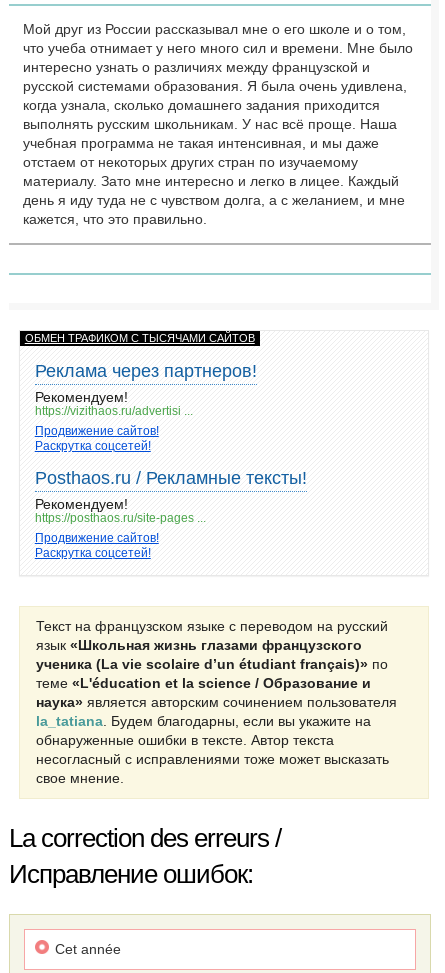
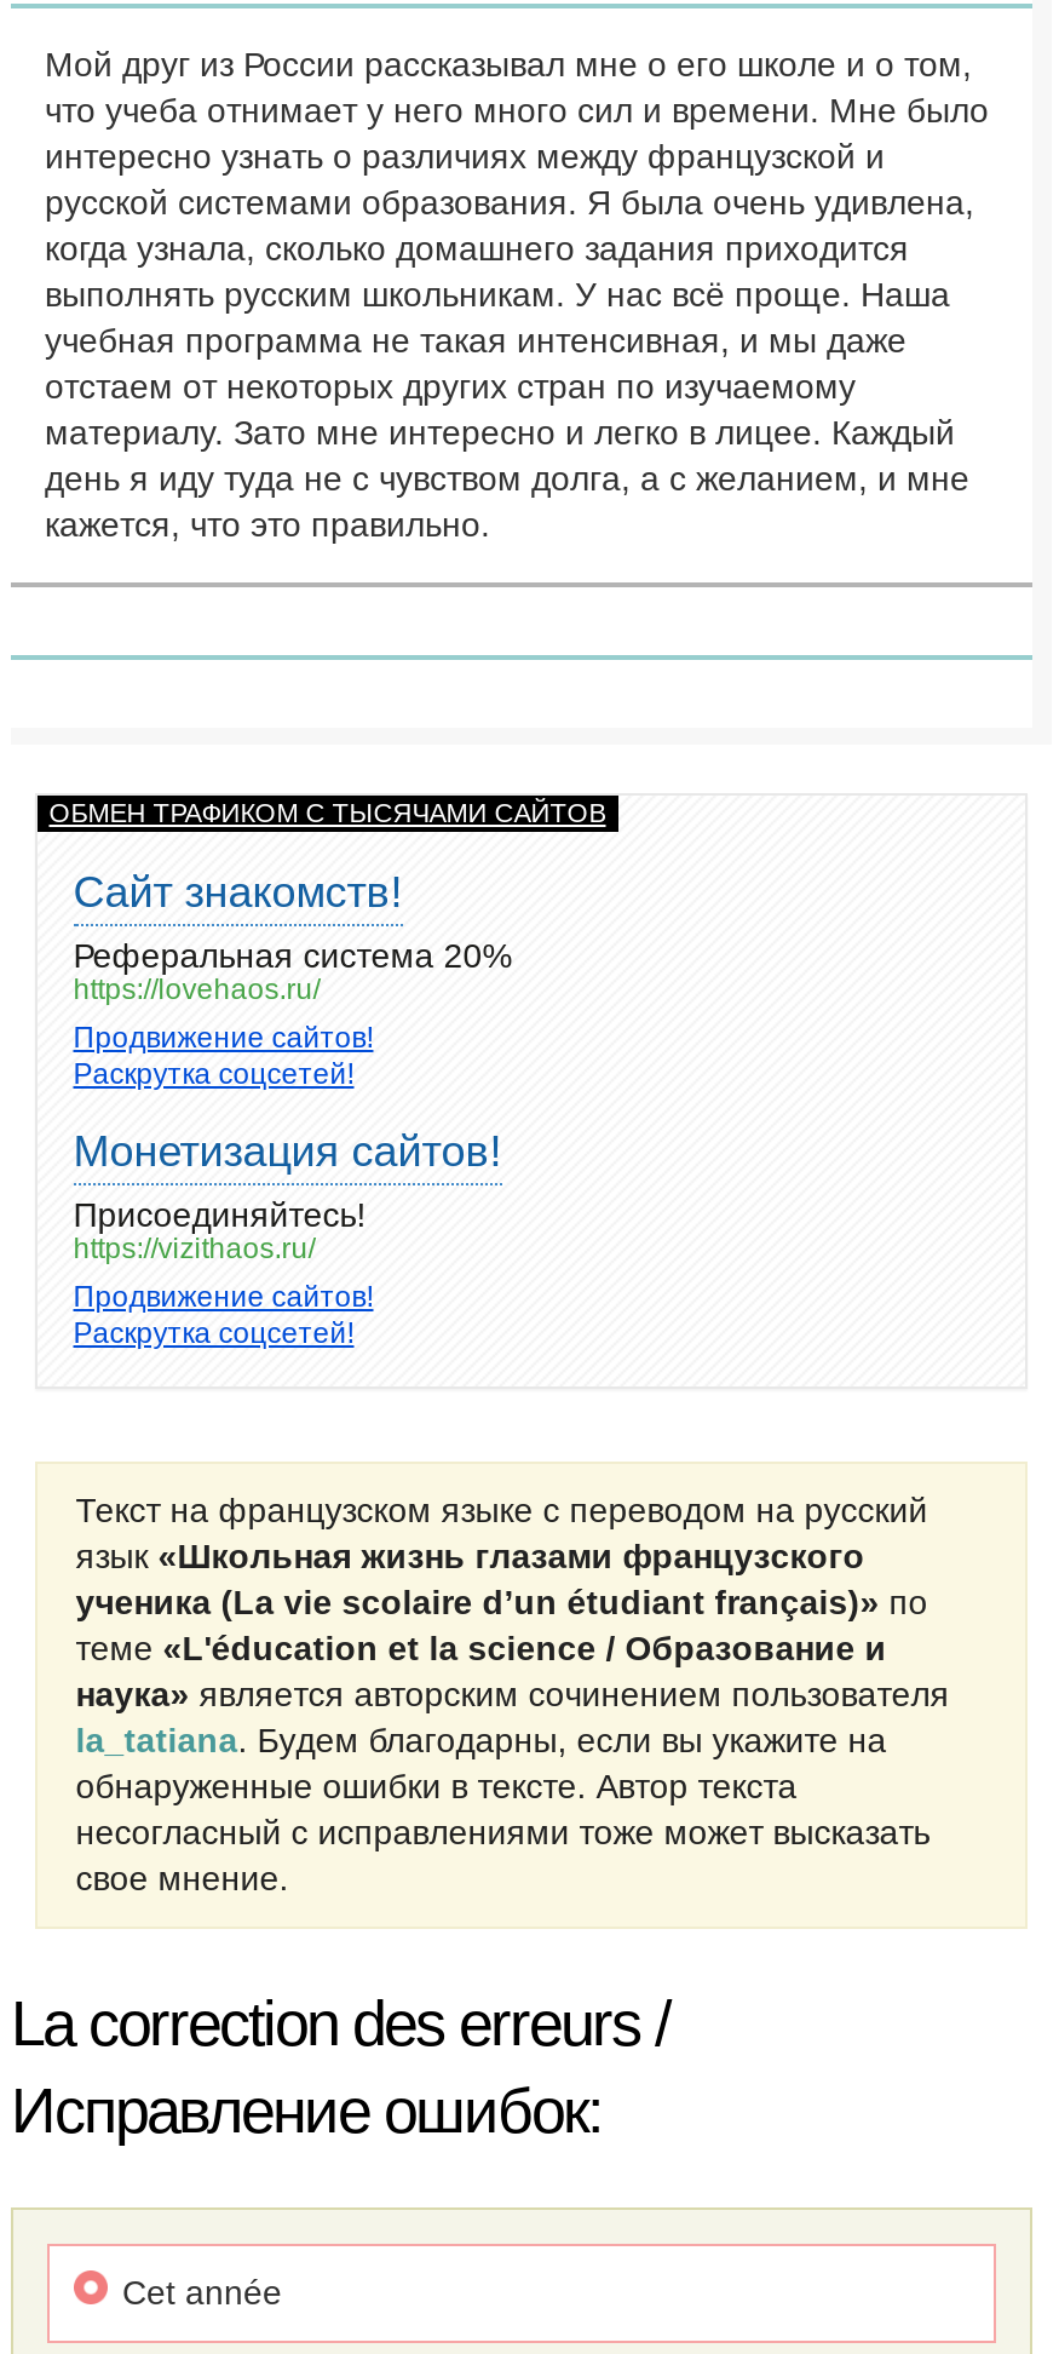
[35,361,257,418] Реклама через партнеров! | Рекомендуем! | https://vizithaos.ru/advertisi ... -> [73,868,511,1007] Сайт знакомств! | Реферальная система 20% | https://lovehaos.ru/
[35,468,307,525] Posthaos.ru / Рекламные тексты! | Рекомендуем! | https://posthaos.ru/site-pages ... -> [73,1128,502,1266] Монетизация сайтов! | Присоединяйтесь! | https://vizithaos.ru/

